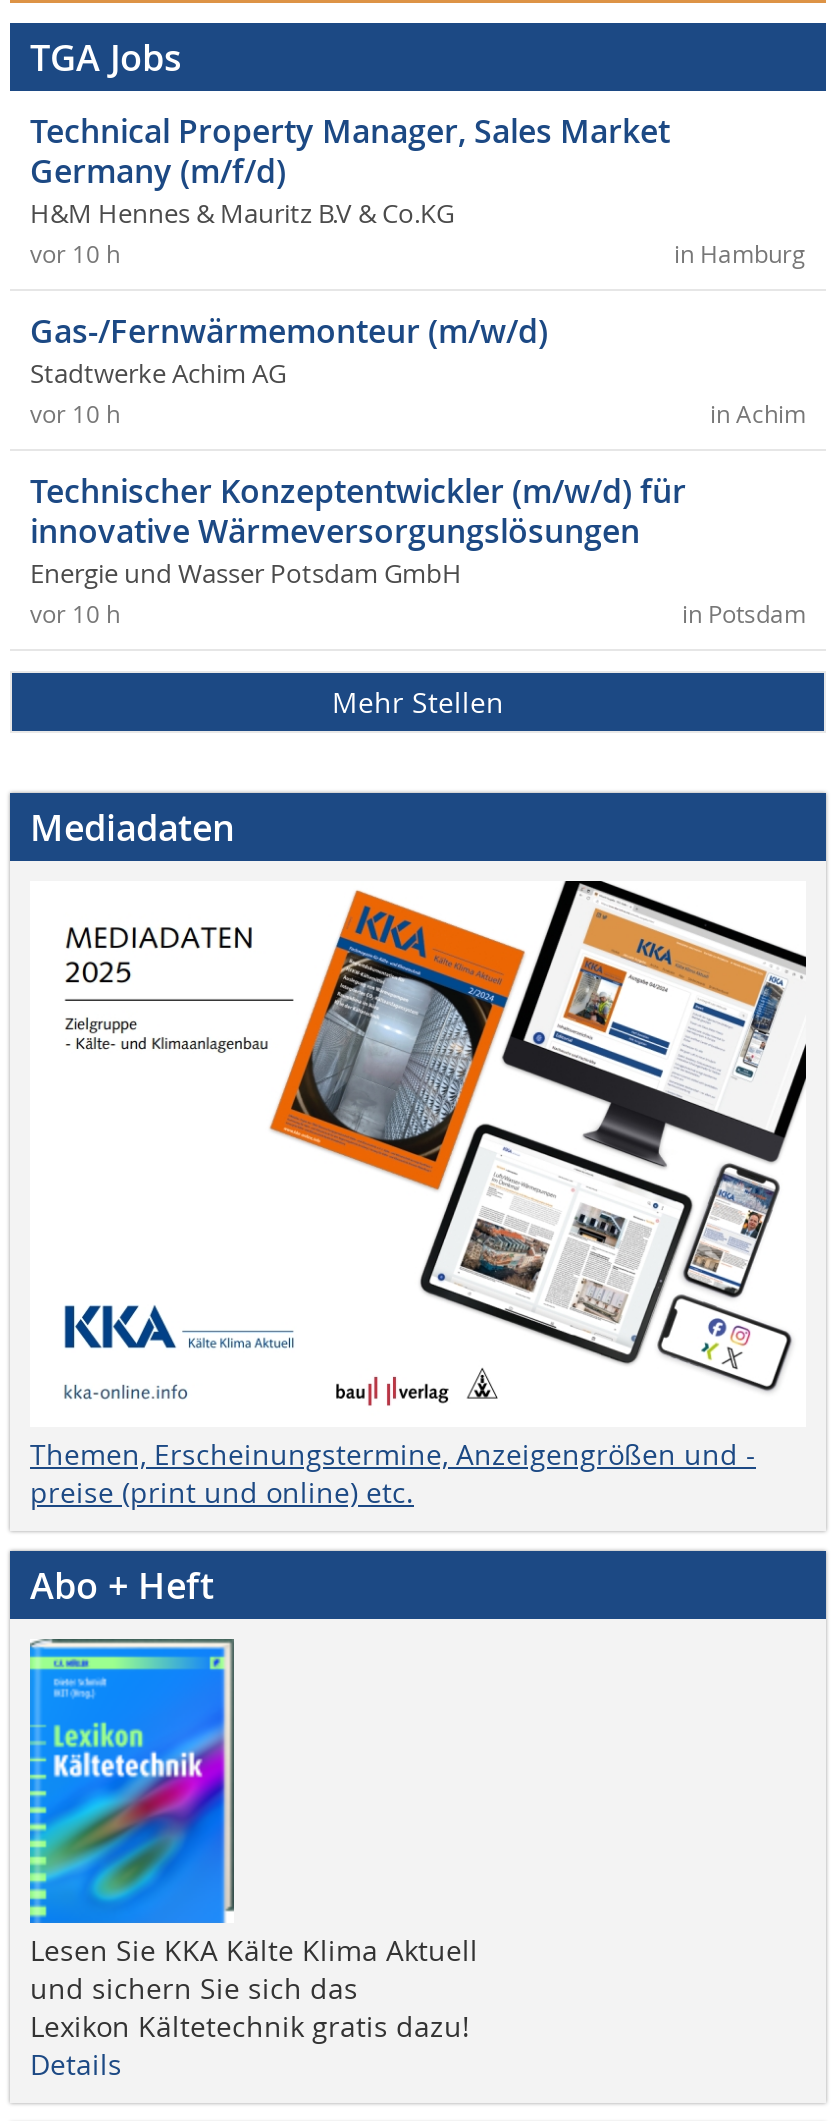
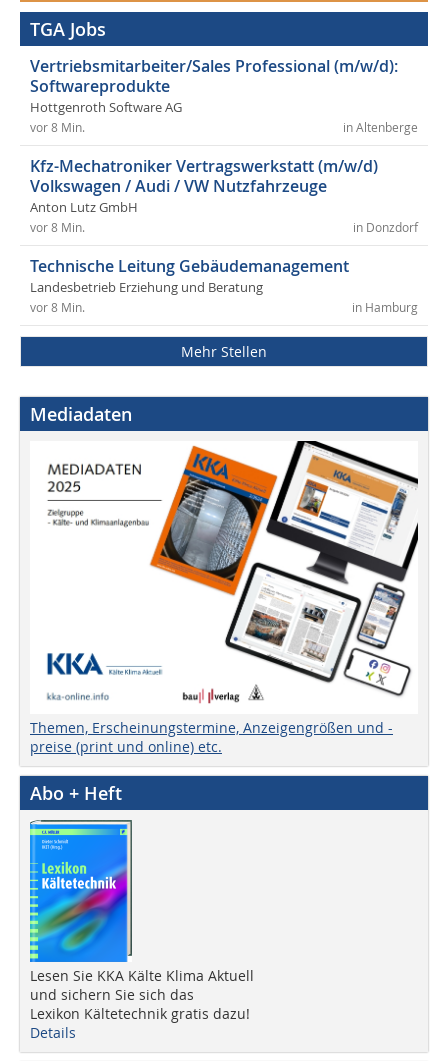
[30,110,670,232] Technical Property Manager, Sales Market | Germany (m/f/d) | H&M Hennes & Mauritz B.V & Co.KG -> [30,55,418,296] Vertriebsmitarbeiter/Sales Professional (m/w/d): | Softwareprodukte | Hottgenroth Software AG | in Altenberge | vor 8 Min. | Kfz-Mechatroniker Vertragswerkstatt (m/w/d) | Volkswagen / Audi / VW Nutzfahrzeuge | Anton Lutz GmbH | in Donzdorf | vor 8 Min. | Technische Leitung Gebäudemanagement | Landesbetrieb Erziehung und Beratung
[30,240,806,630] vor 10 h | Gas-/Fernwärmemonteur (m/w/d) | Stadtwerke Achim AG | in Achim | vor 10 h | Technischer Konzeptentwickler (m/w/d) für | innovative Wärmeversorgungslösungen | Energie und Wasser Potsdam GmbH | in Potsdam | vor 10 h -> [30,300,85,315] vor 8 Min.
moved [674,240,806,270] -> [352,300,418,315]: in Hamburg

